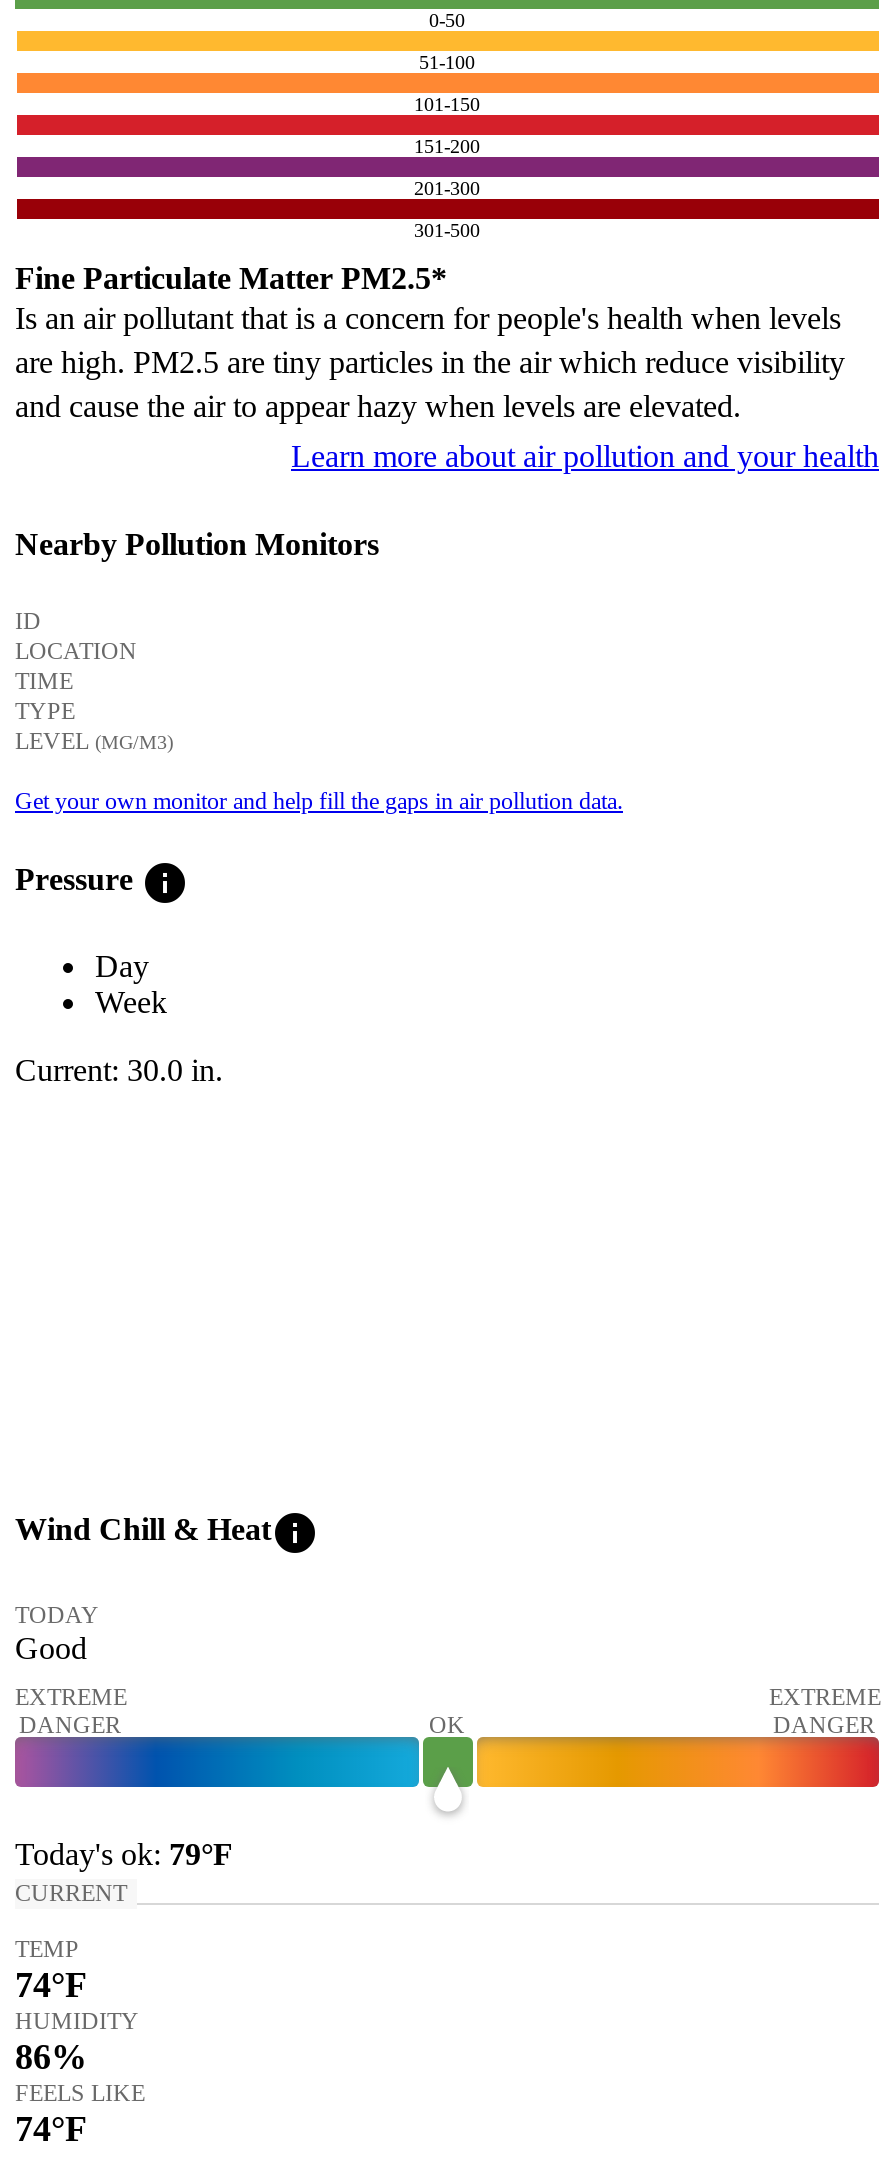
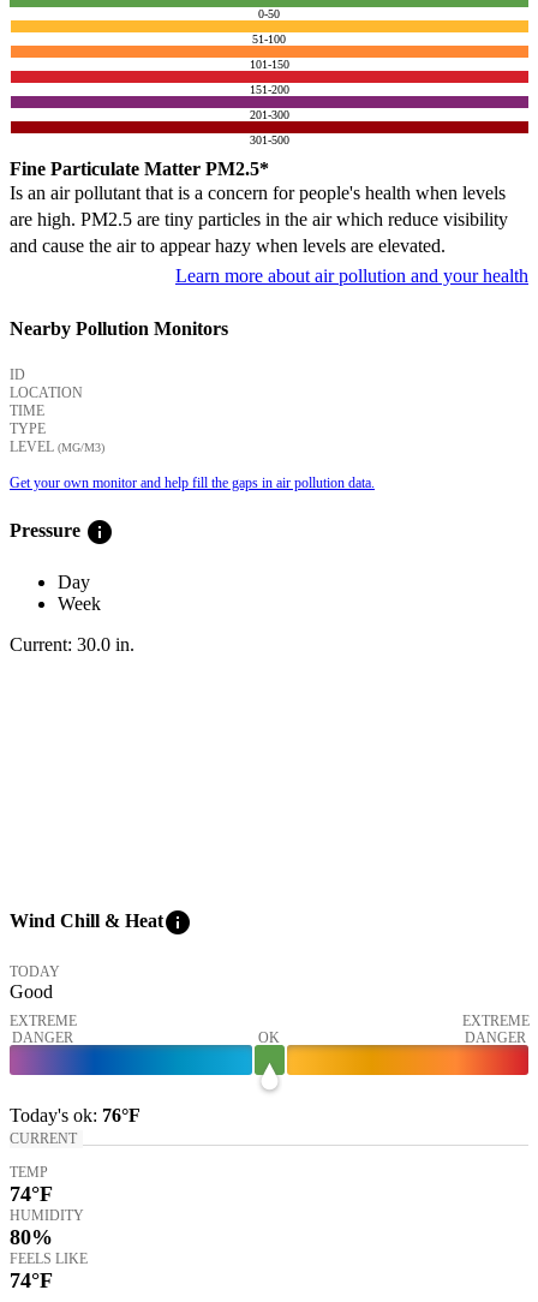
[15,1836,233,1870] Today's ok: 79°F -> [10,1104,141,1125] Today's ok: 76°F
[15,2036,87,2076] 86% -> [10,1225,53,1249] 80%

